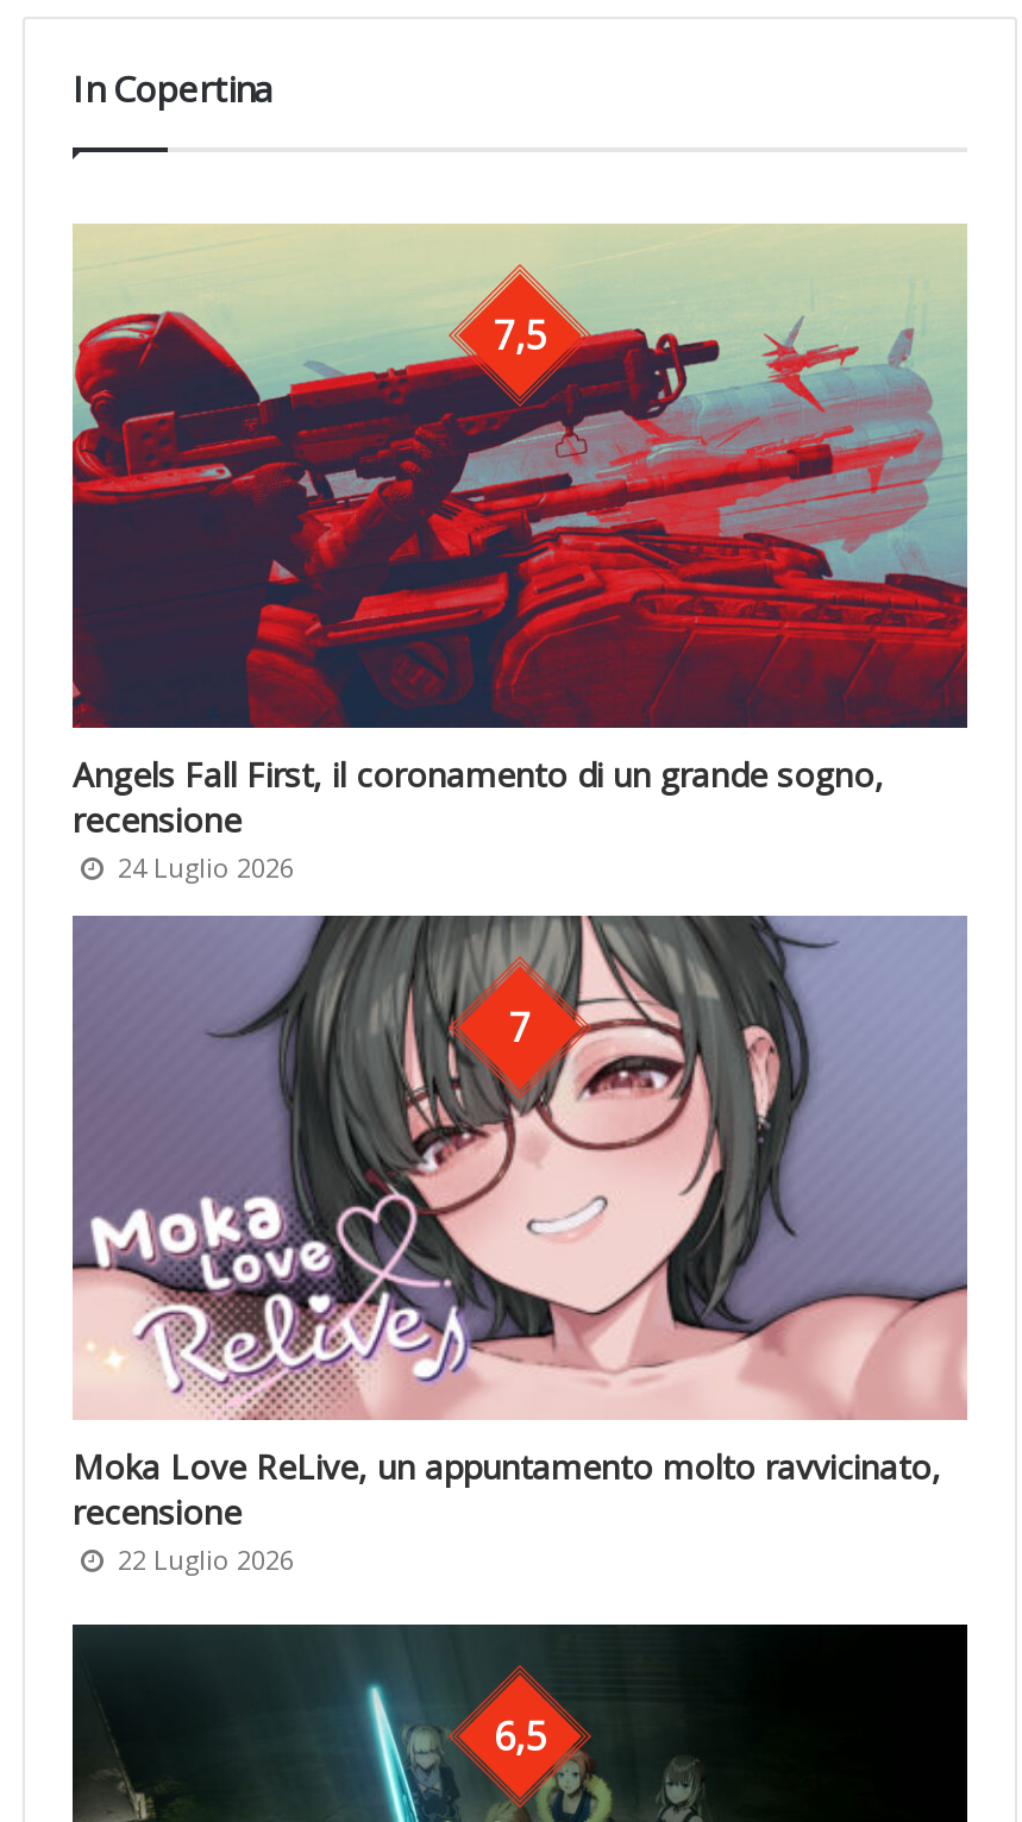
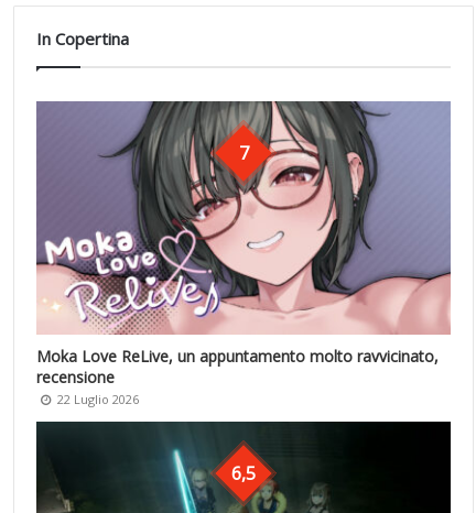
[70,224,970,730] [image] | 7,5 -> none
[73,752,884,885] Angels Fall First, il coronamento di un grande sogno, | recensione | 24 Luglio 2026 -> none

